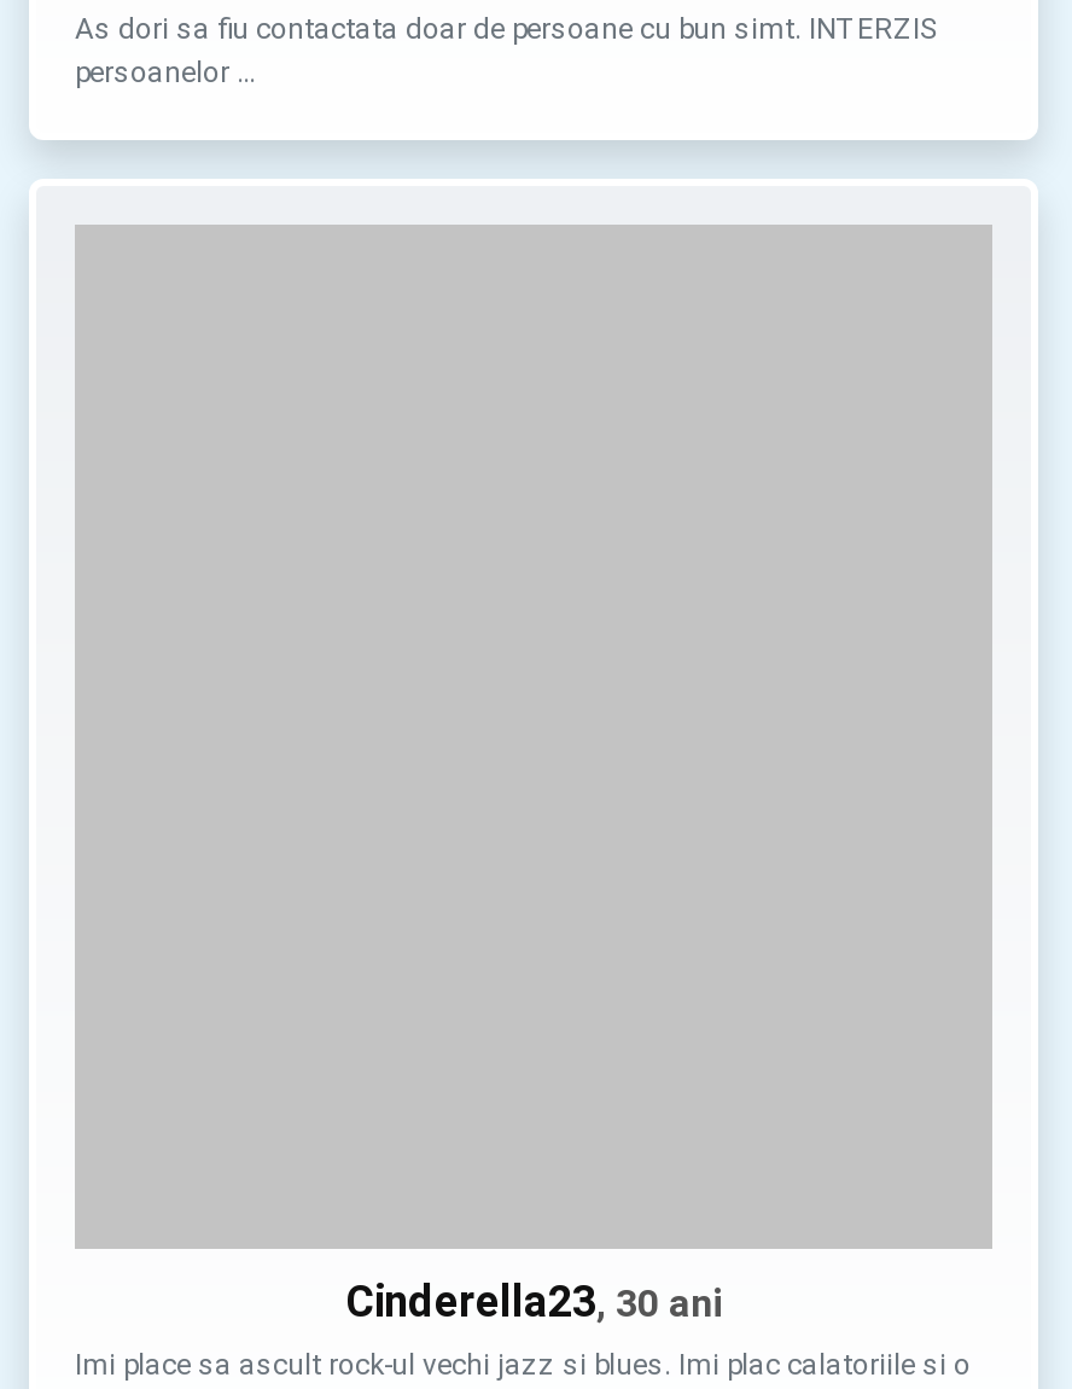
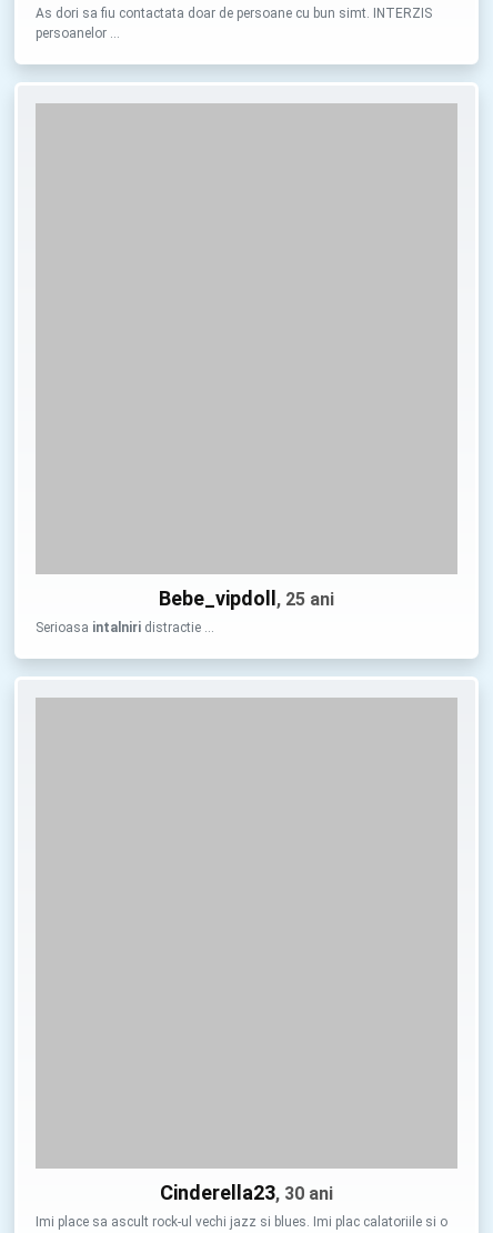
none -> [36,587,334,635] Bebe_vipdoll, 25 ani | Serioasa intalniri distractie …

